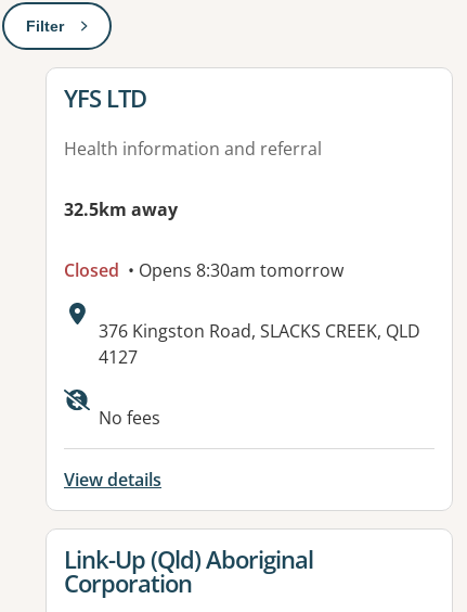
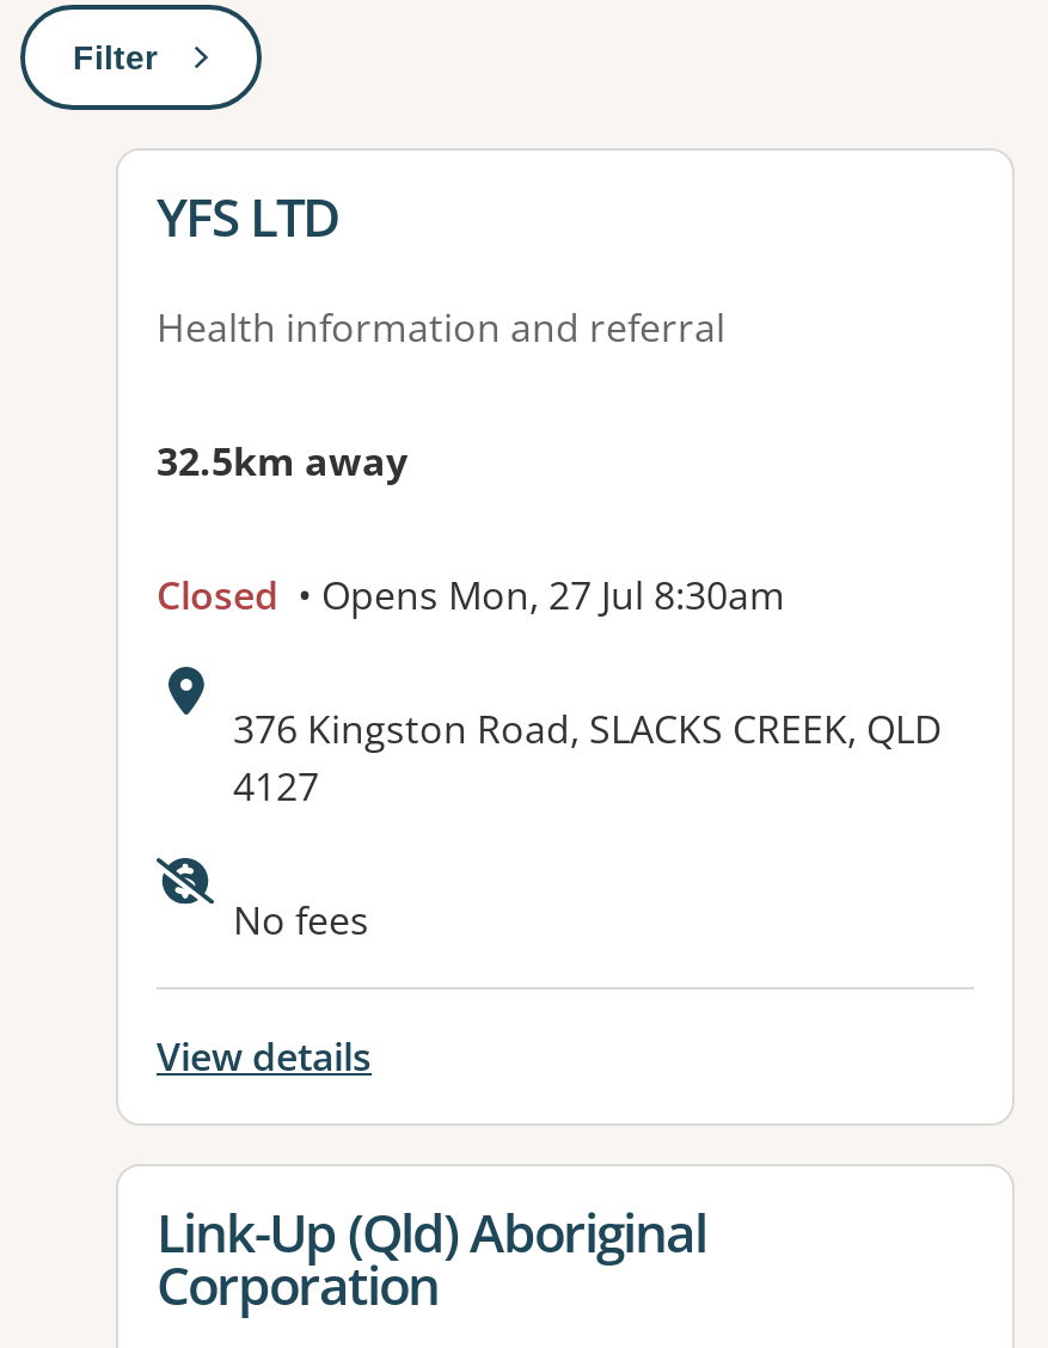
[64,259,343,283] Closed • Opens 8:30am tomorrow -> [157,570,785,622] Closed • Opens Mon, 27 Jul 8:30am

